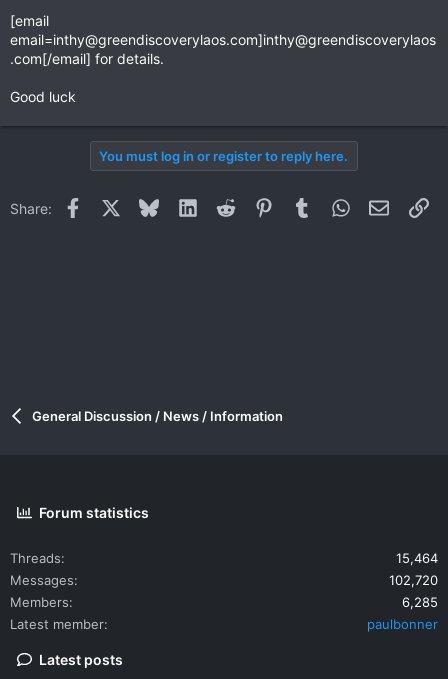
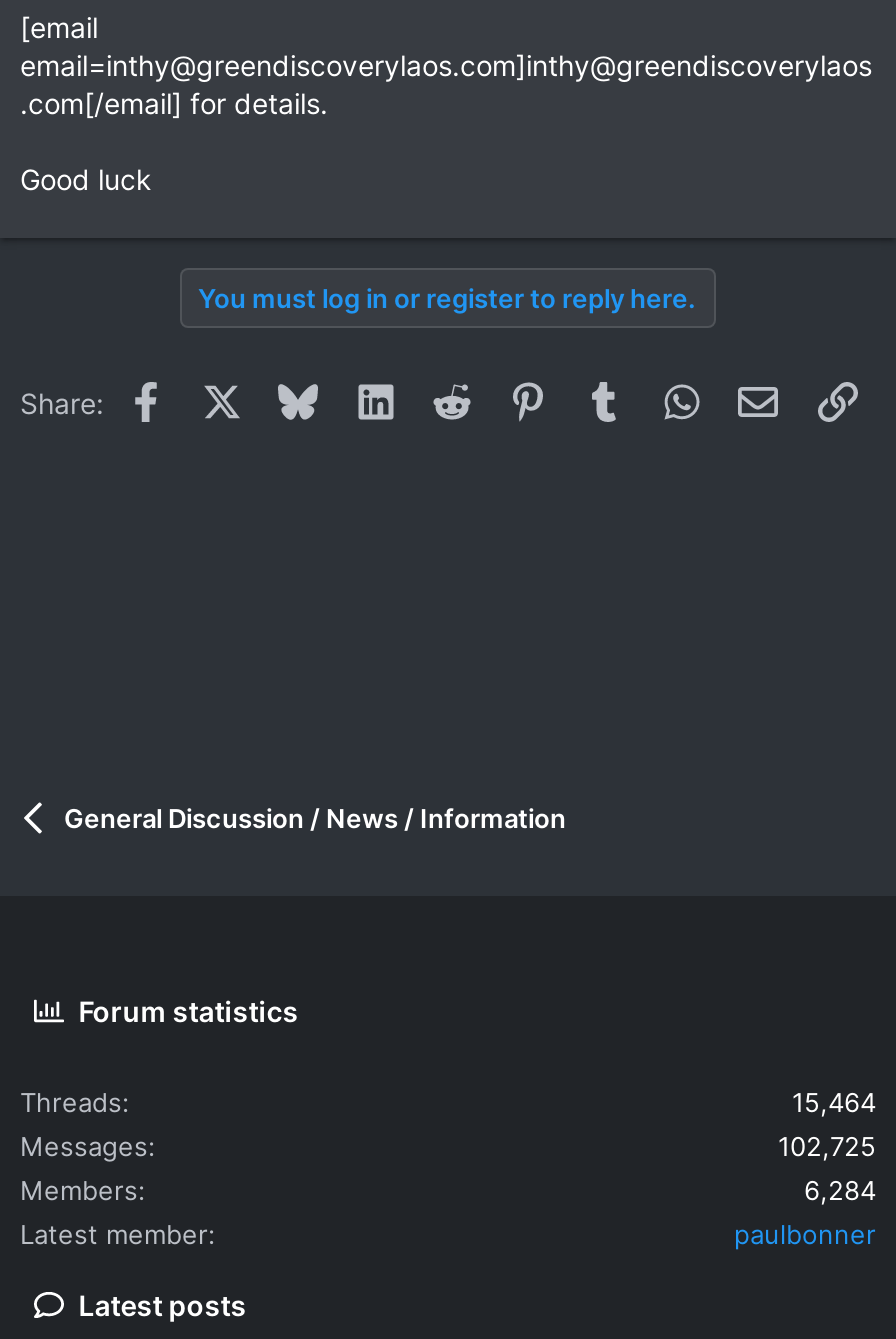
[389,572,438,588] 102,720 -> [778,1129,876,1161] 102,725
[402,594,438,610] 6,285 -> [804,1173,876,1205] 6,284

